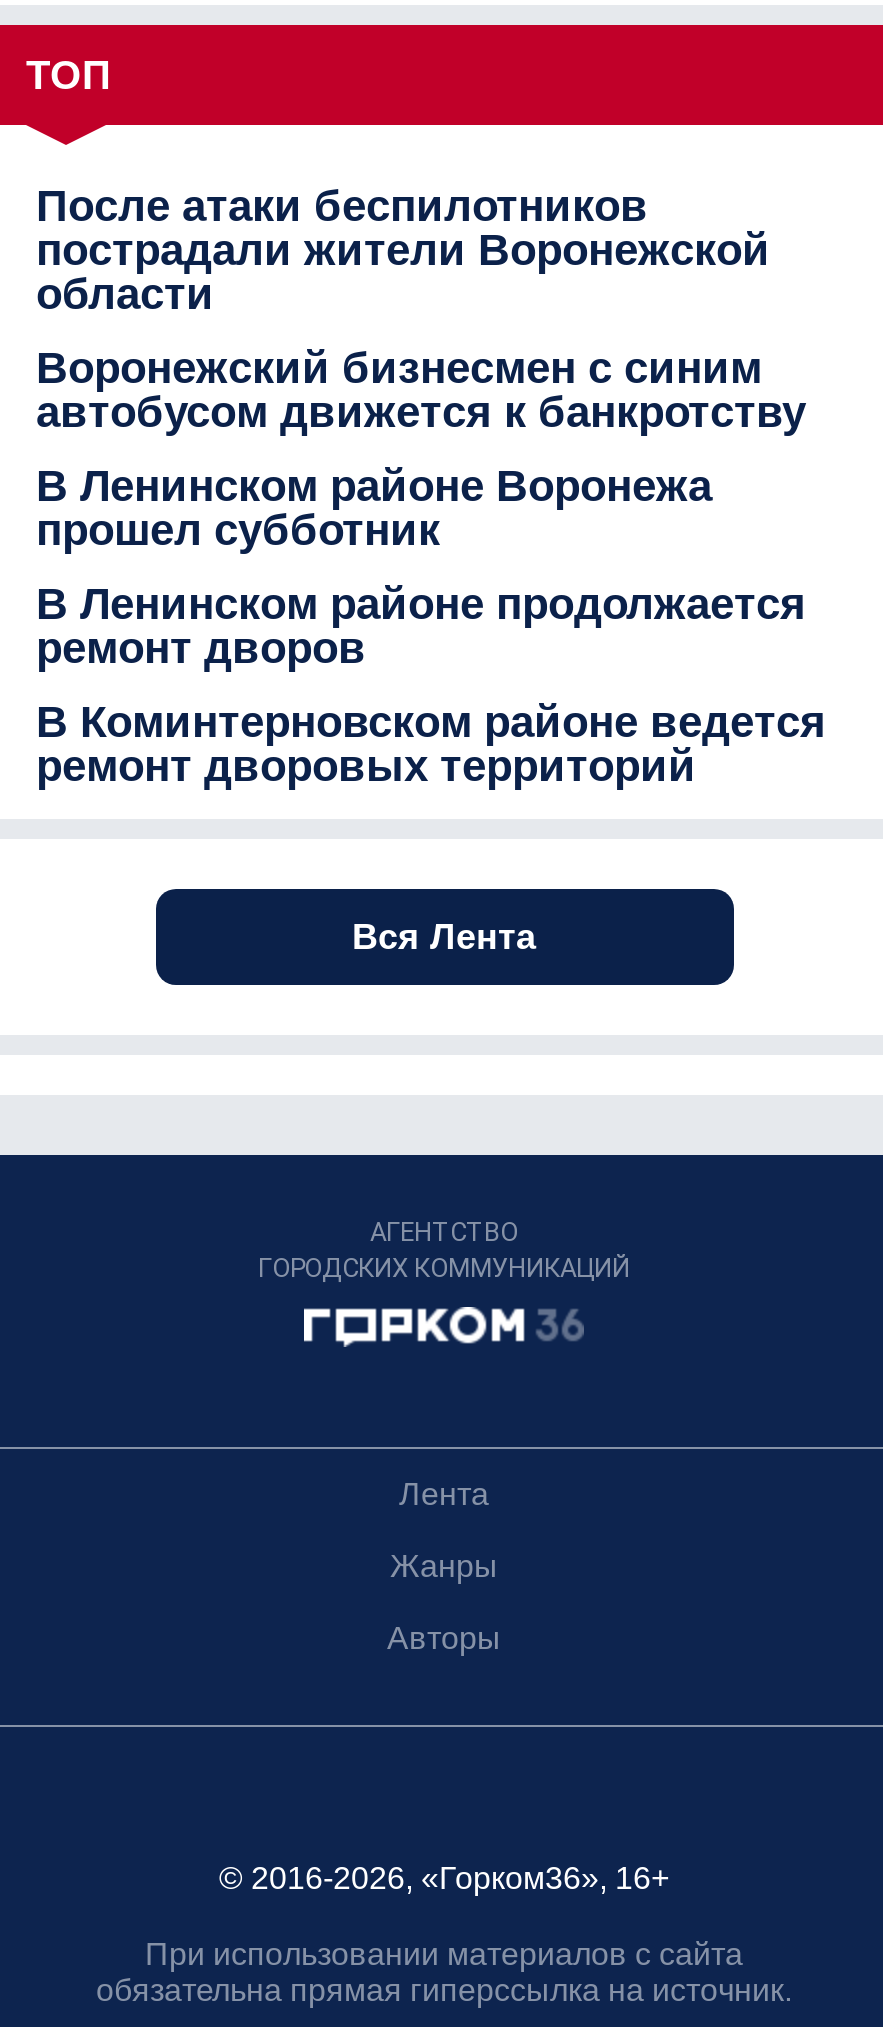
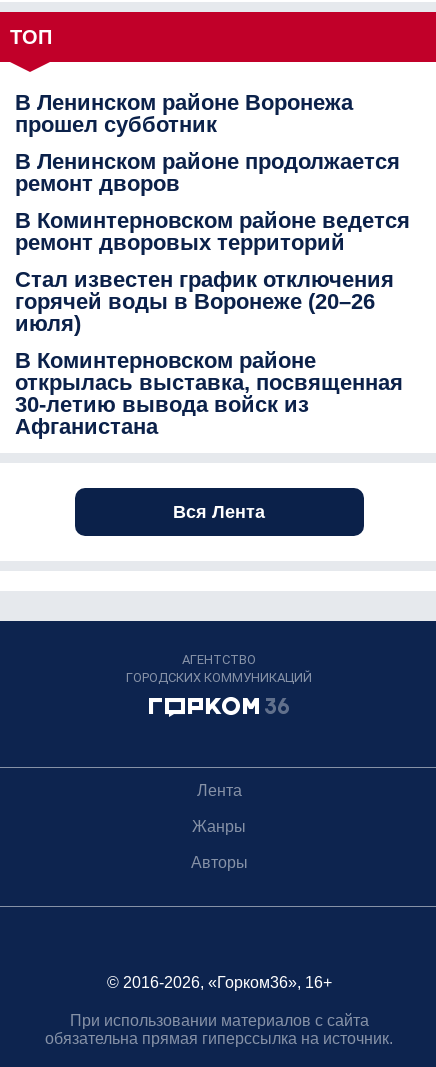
[36,181,806,437] После атаки беспилотников | пострадали жители Воронежской | области | Воронежский бизнесмен с синим | автобусом движется к банкротству -> none
moved [36,461,826,791] -> [15,90,410,255]: В Ленинском районе Воронежа | прошел субботник | В Ленинском районе продолжается | ремонт дворов | В Коминтерновском районе ведется | ремонт дворовых территорий
none -> [15,267,403,439] Стал известен график отключения | горячей воды в Воронеже (20–26 | июля) | В Коминтерновском районе | открылась выставка, посвященная | 30-летию вывода войск из | Афганистана

